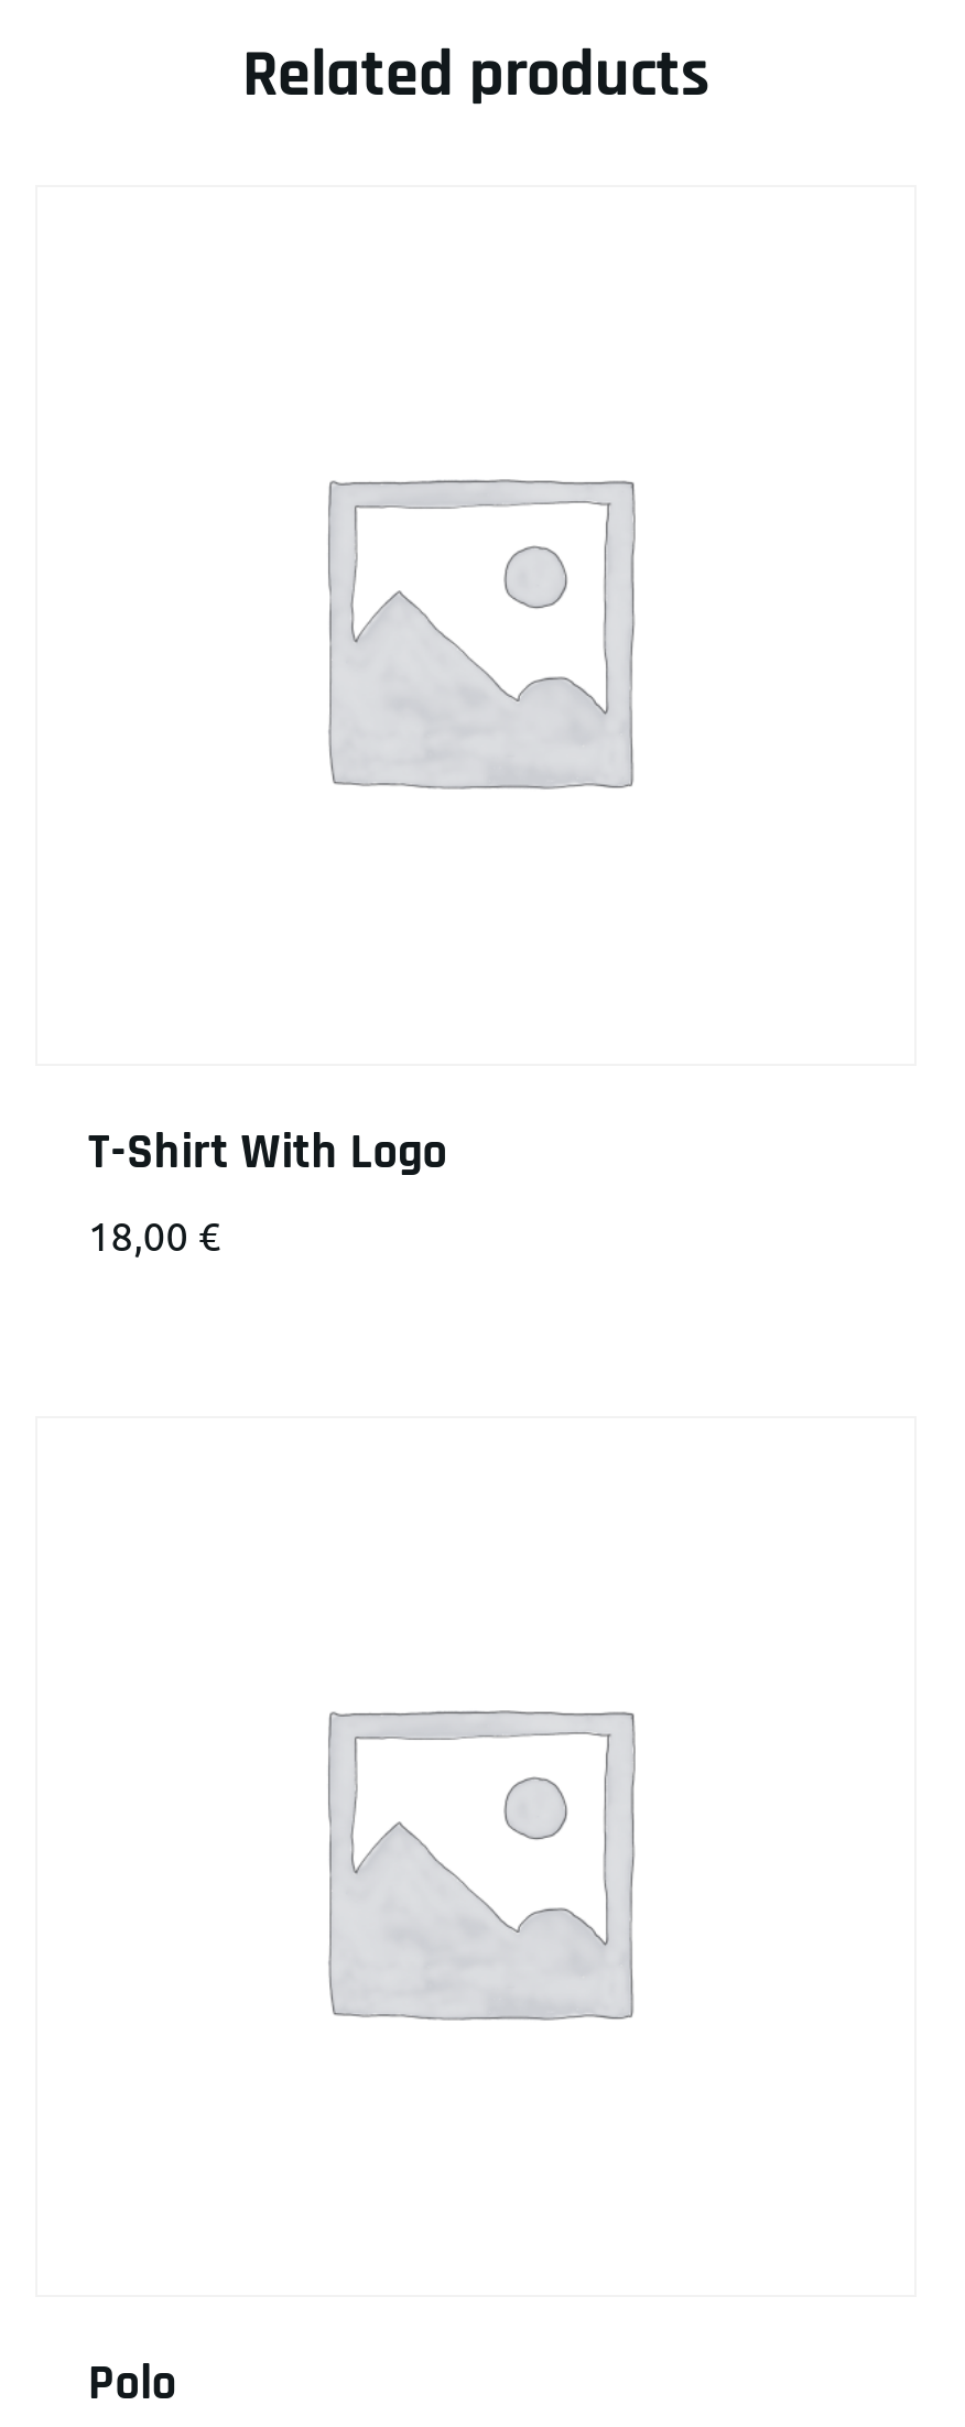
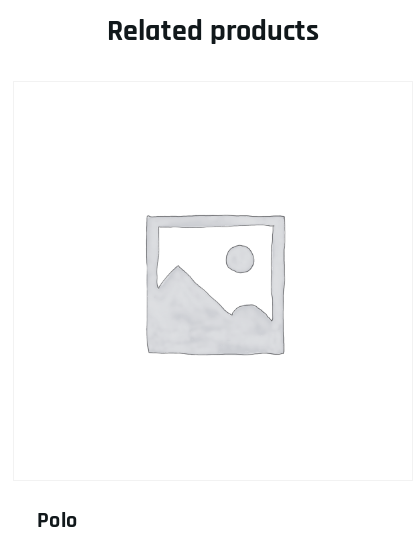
[88,1124,447,1258] T-Shirt With Logo | 18,00 € -> none

